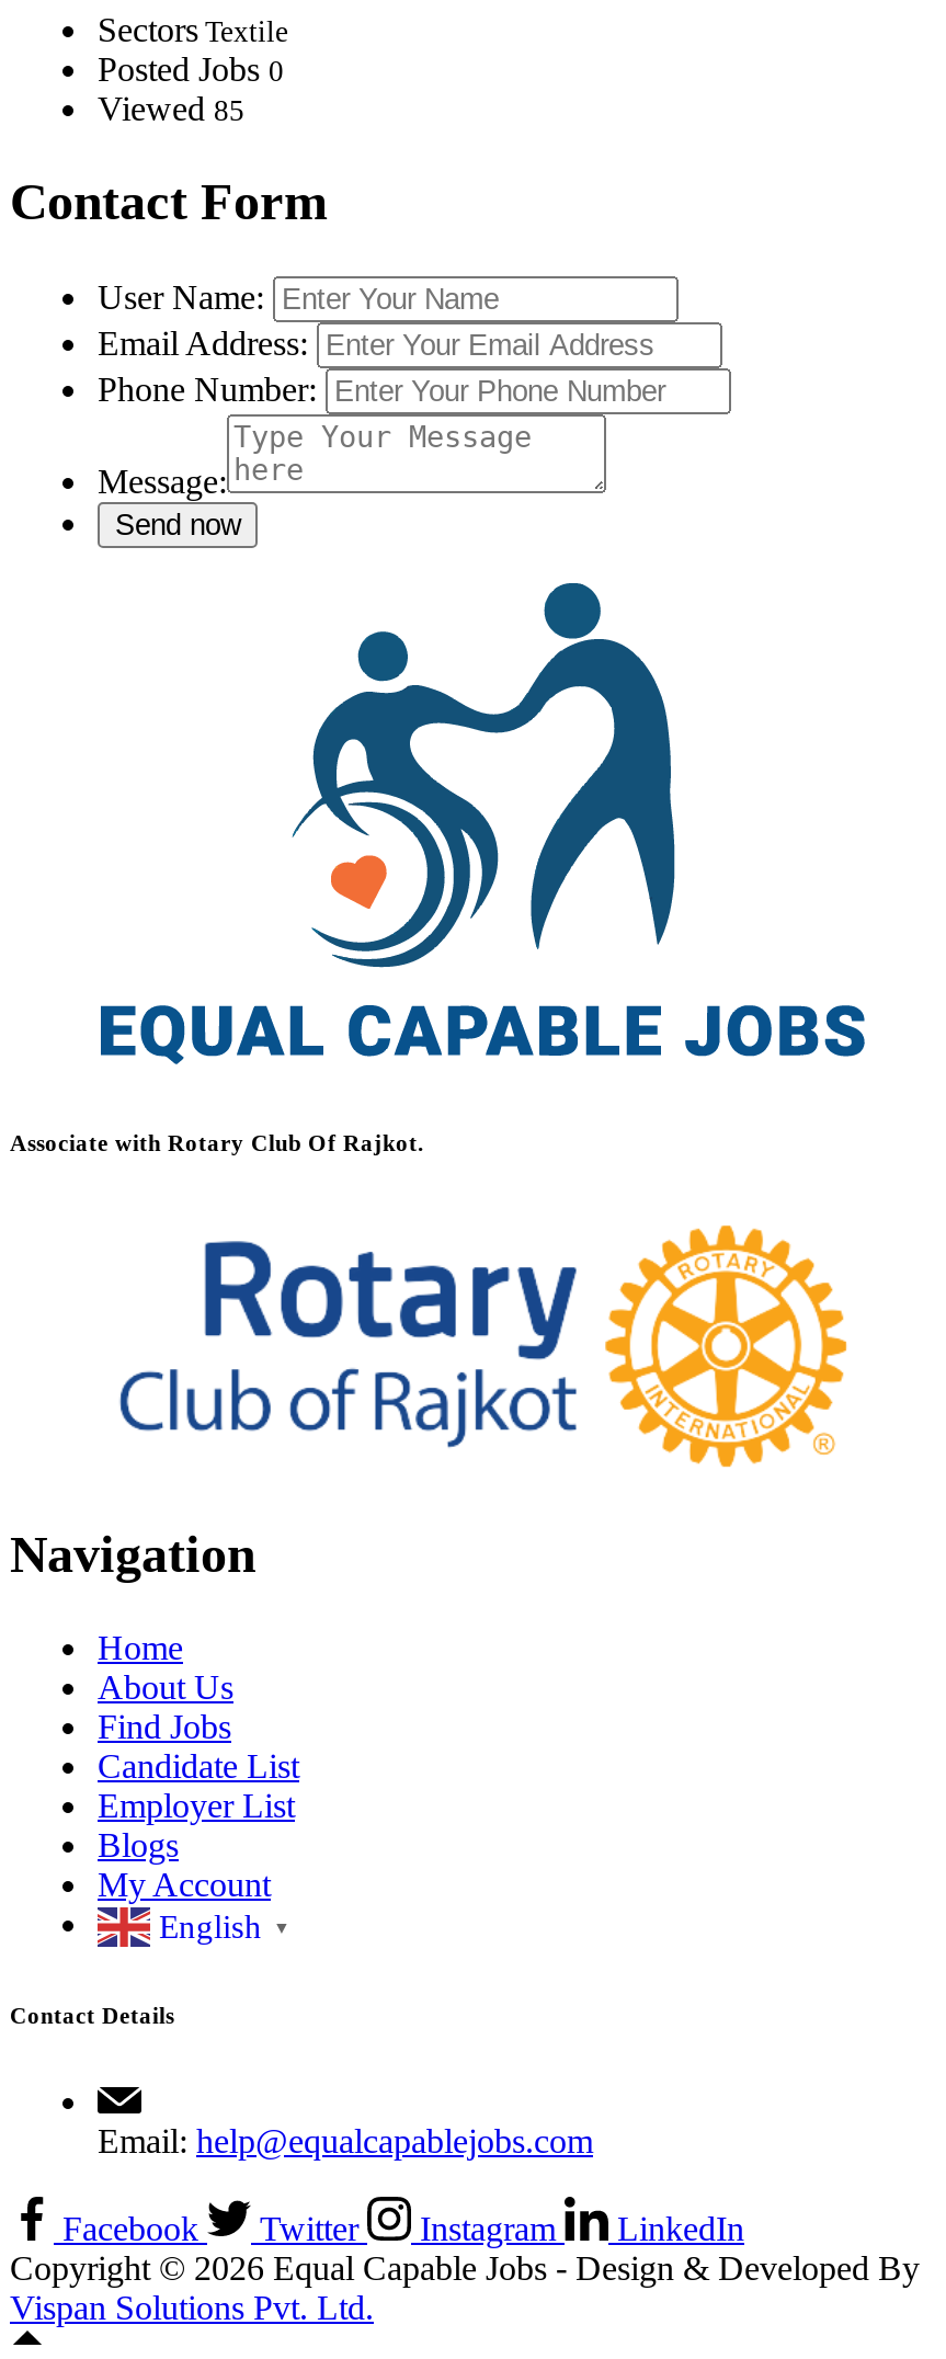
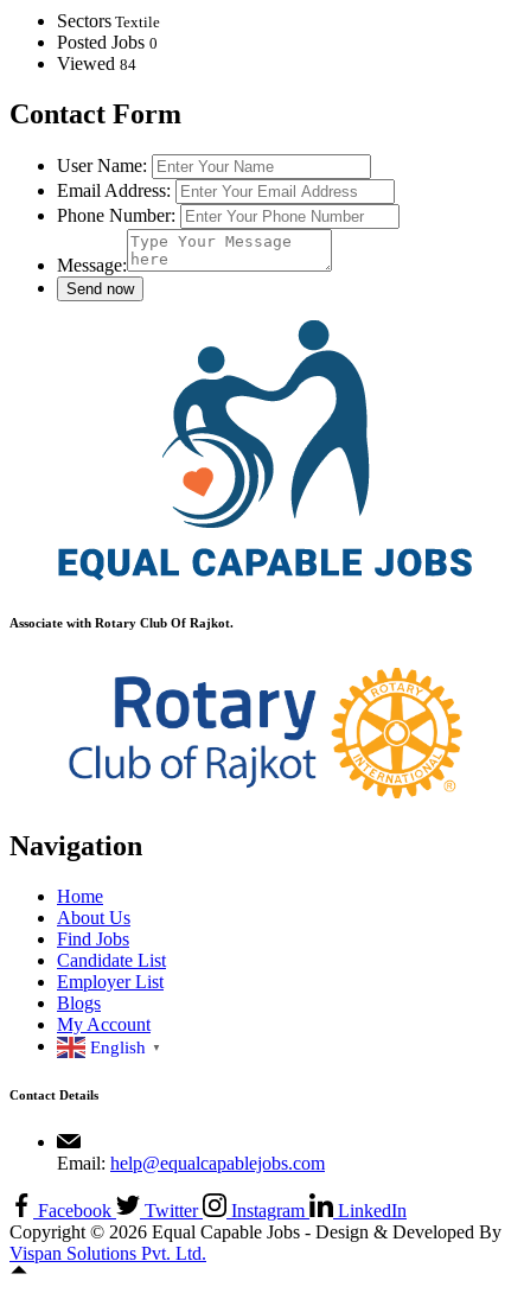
[98,91,244,128] Viewed 85 -> [57,54,136,74] Viewed 84

